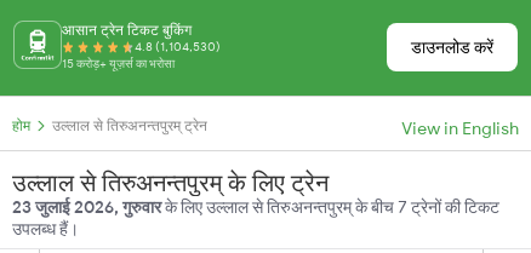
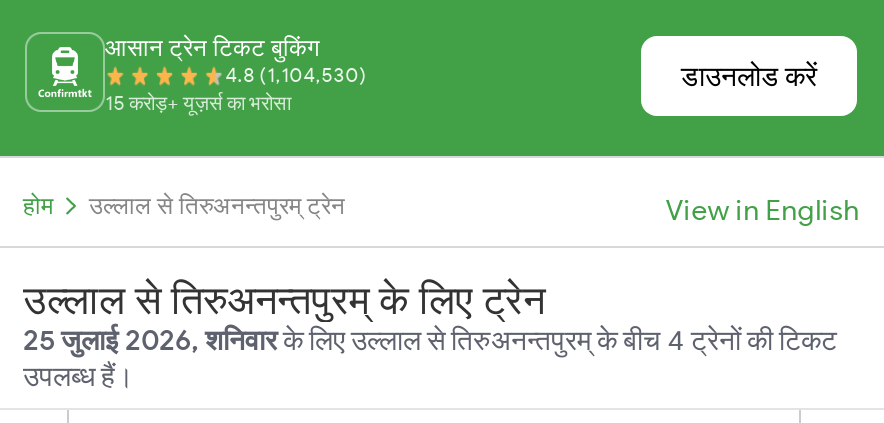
[12,196,499,218] 23 जुलाई 2026, गुरुवारके लिए उल्लाल से तिरुअनन्तपुरम् के बीच 7 ट्रेनों की टिकट -> [23,322,837,358] 25 जुलाई 2026, शनिवारके लिए उल्लाल से तिरुअनन्तपुरम् के बीच 4 ट्रेनों की टिकट

